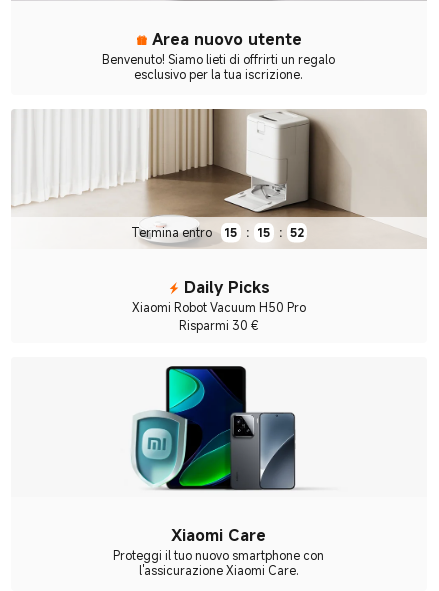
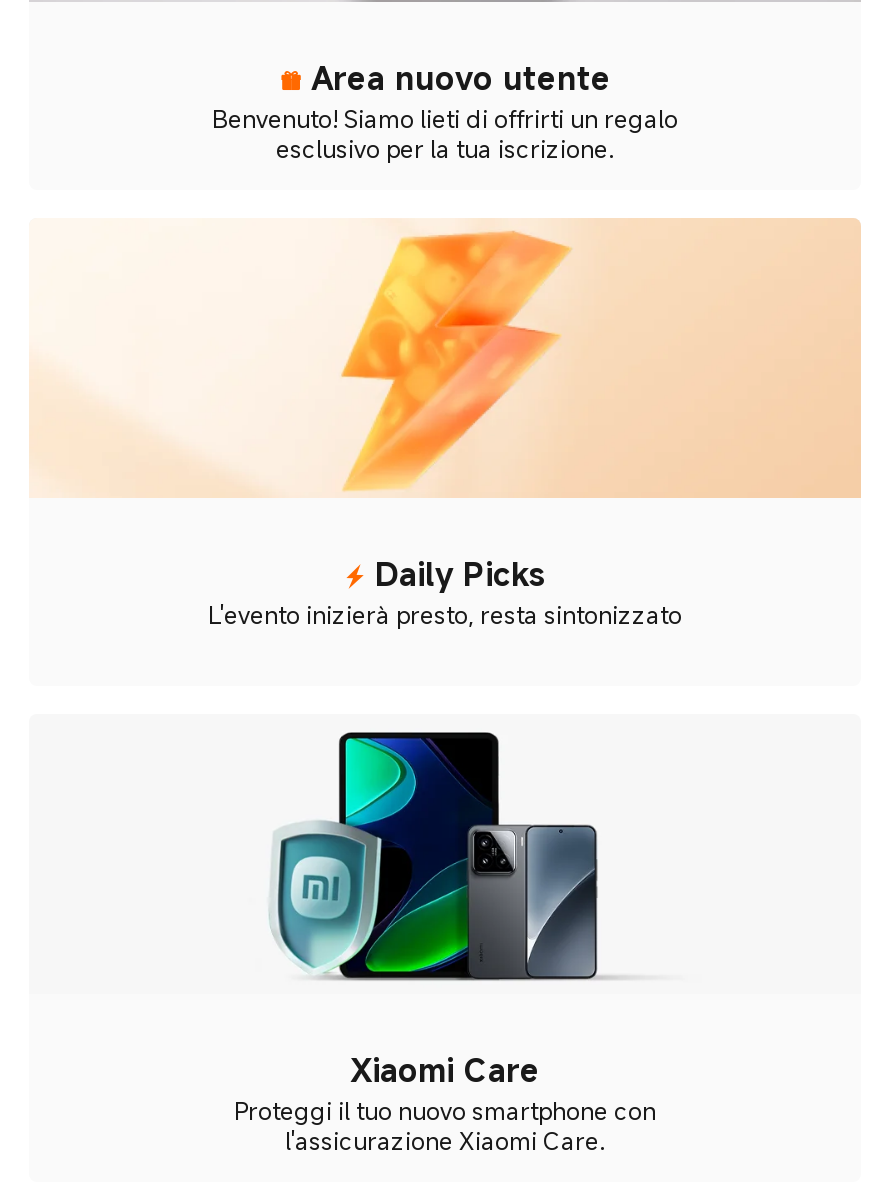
[11,108,426,247] [image] -> [31,218,861,496] [image]
[131,224,304,240] Termina entro | 15 : 15 : 52 -> none
[132,298,306,332] Xiaomi Robot Vacuum H50 Pro | Risparmi 30 € -> [208,597,682,629] L'evento inizierà presto, resta sintonizzato

